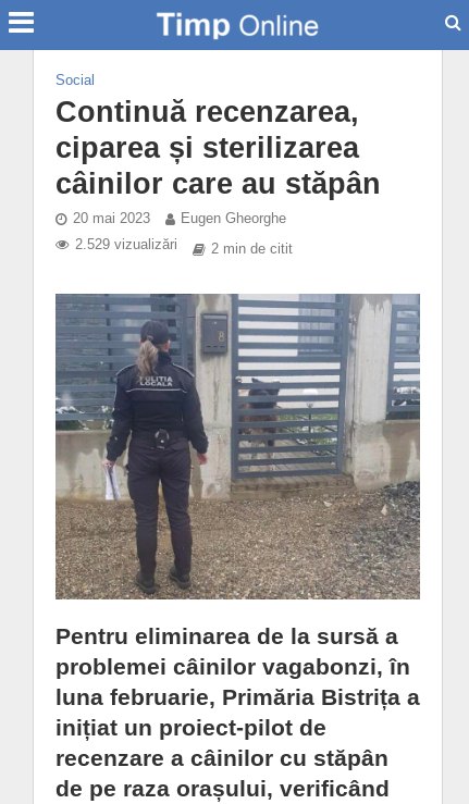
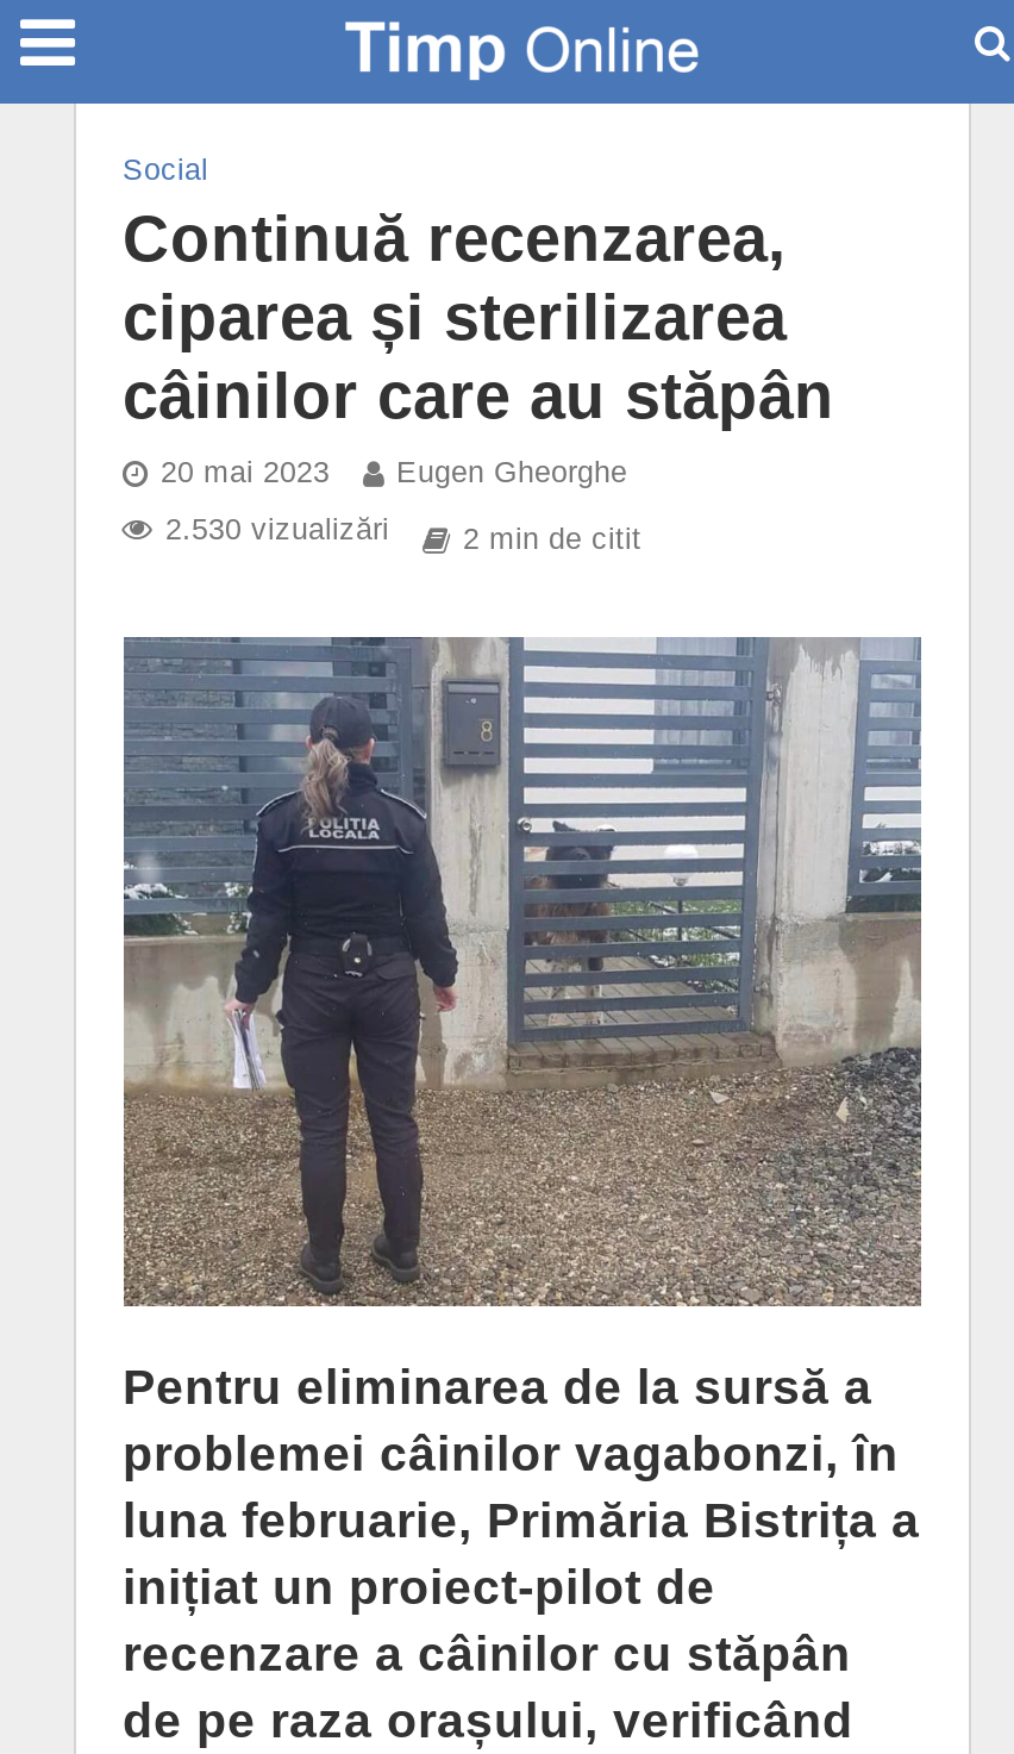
[75,237,177,252] 2.529 vizualizări -> [165,513,389,547] 2.530 vizualizări

